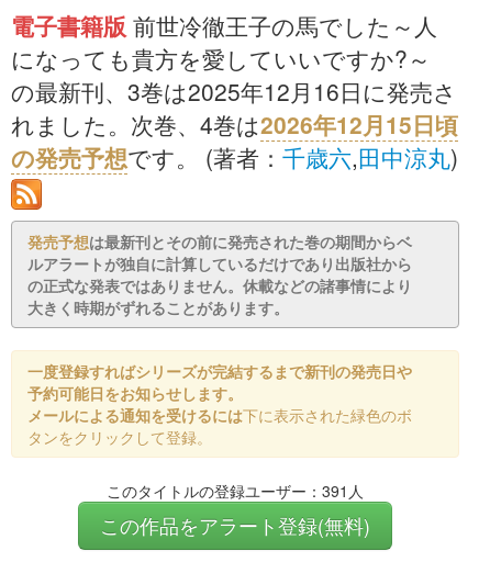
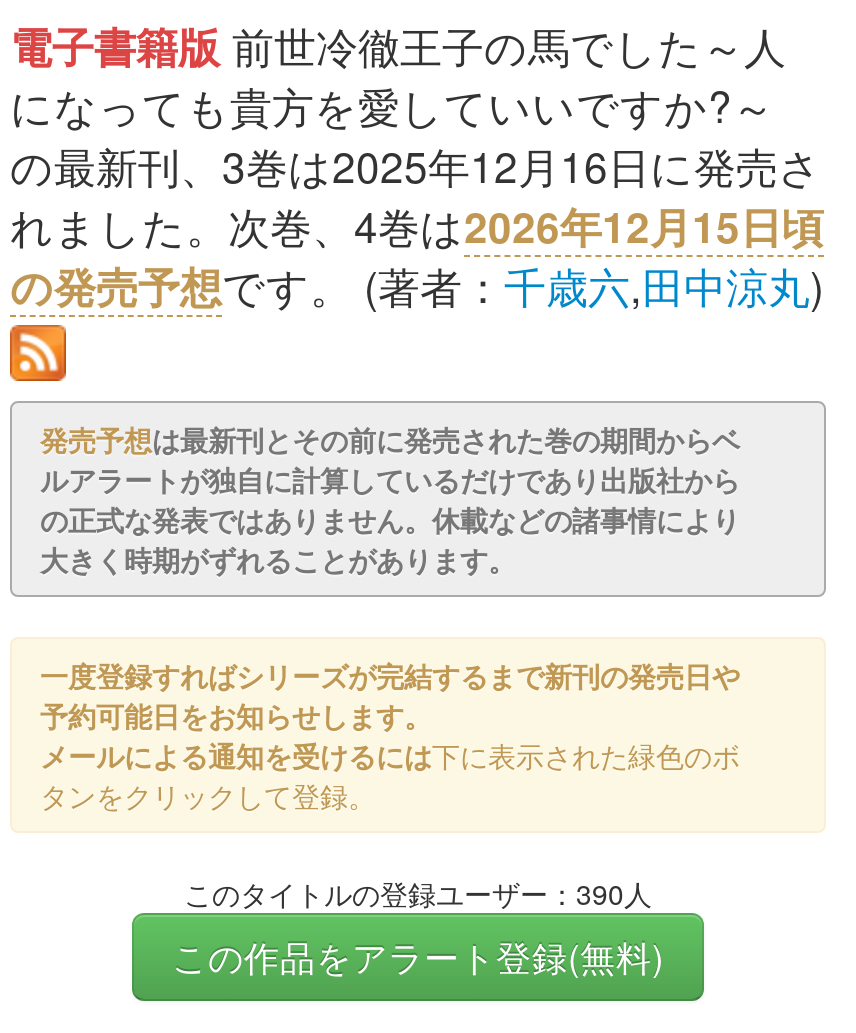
[107,479,364,501] このタイトルの登録ユーザー：391人 -> [184,872,652,912] このタイトルの登録ユーザー：390人

